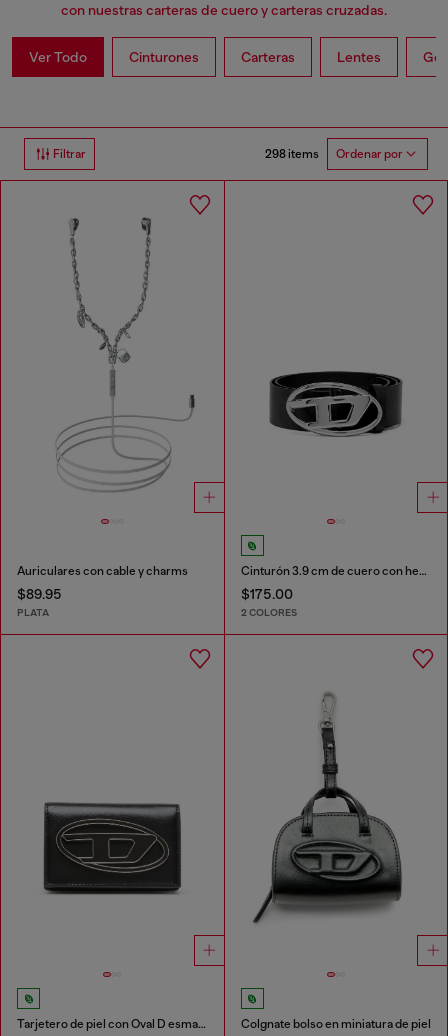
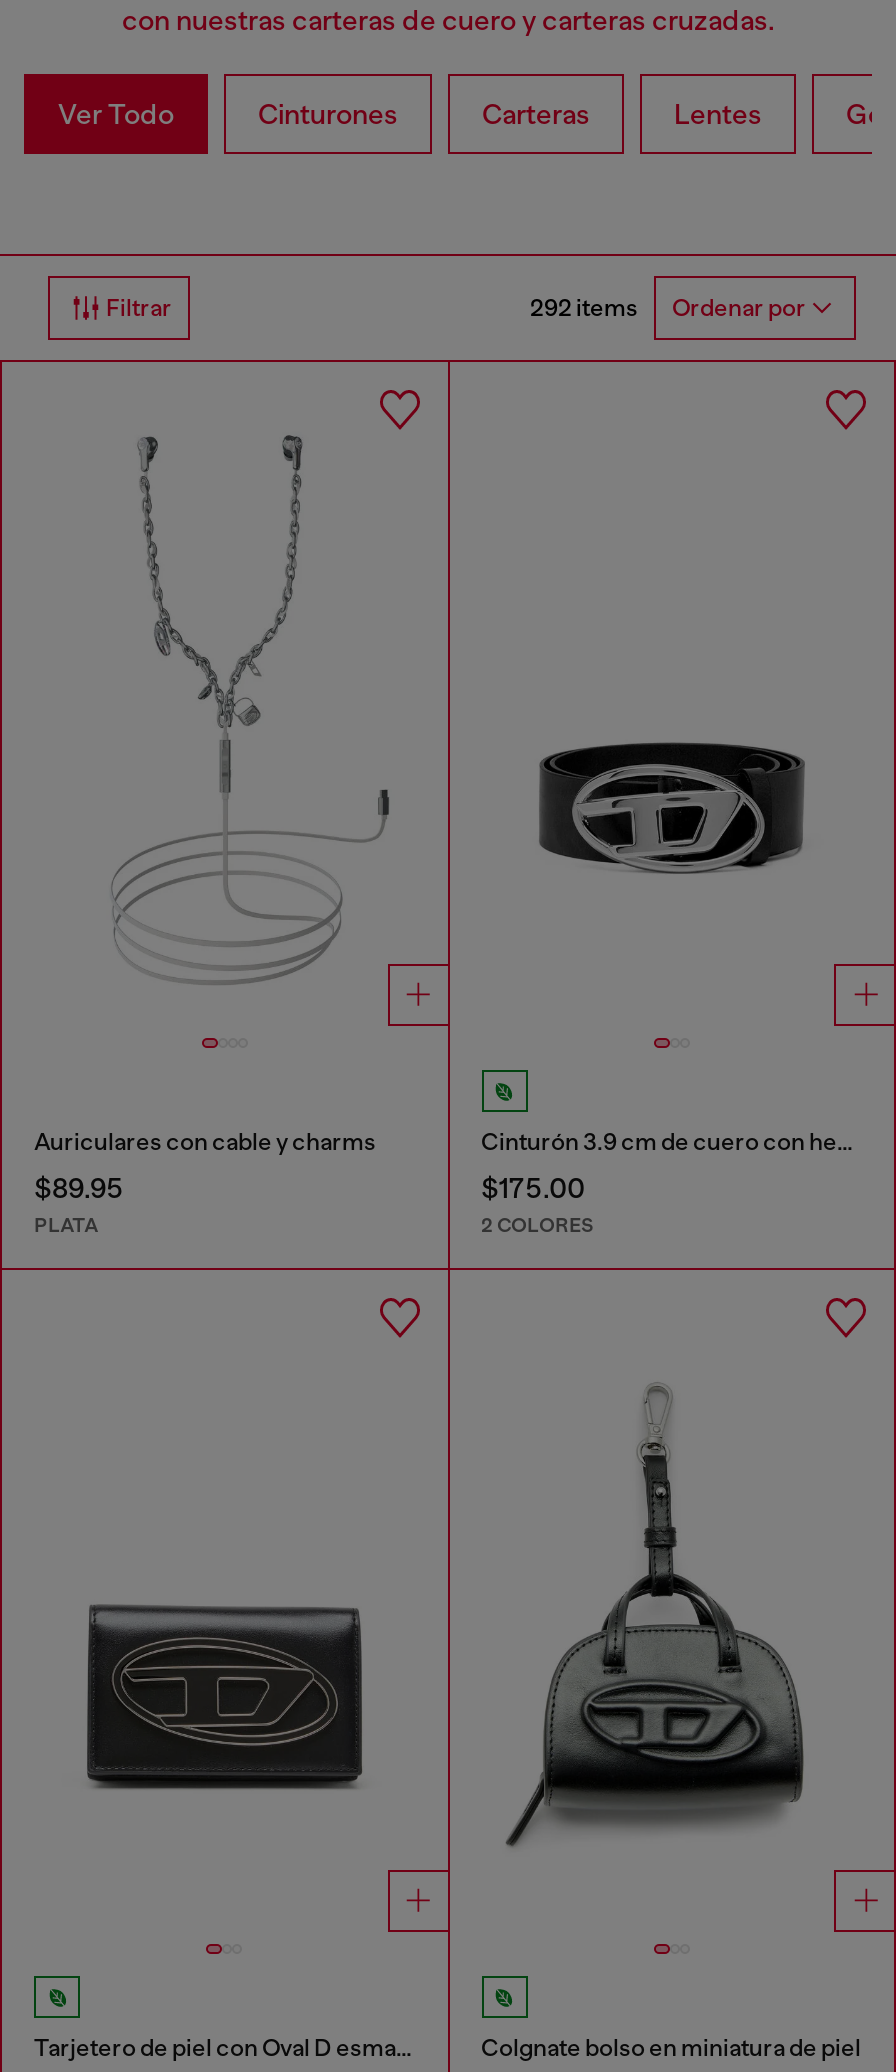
[265,147,403,161] 298 items Ordenar por -> [530,294,806,323] 292 items Ordenar por

